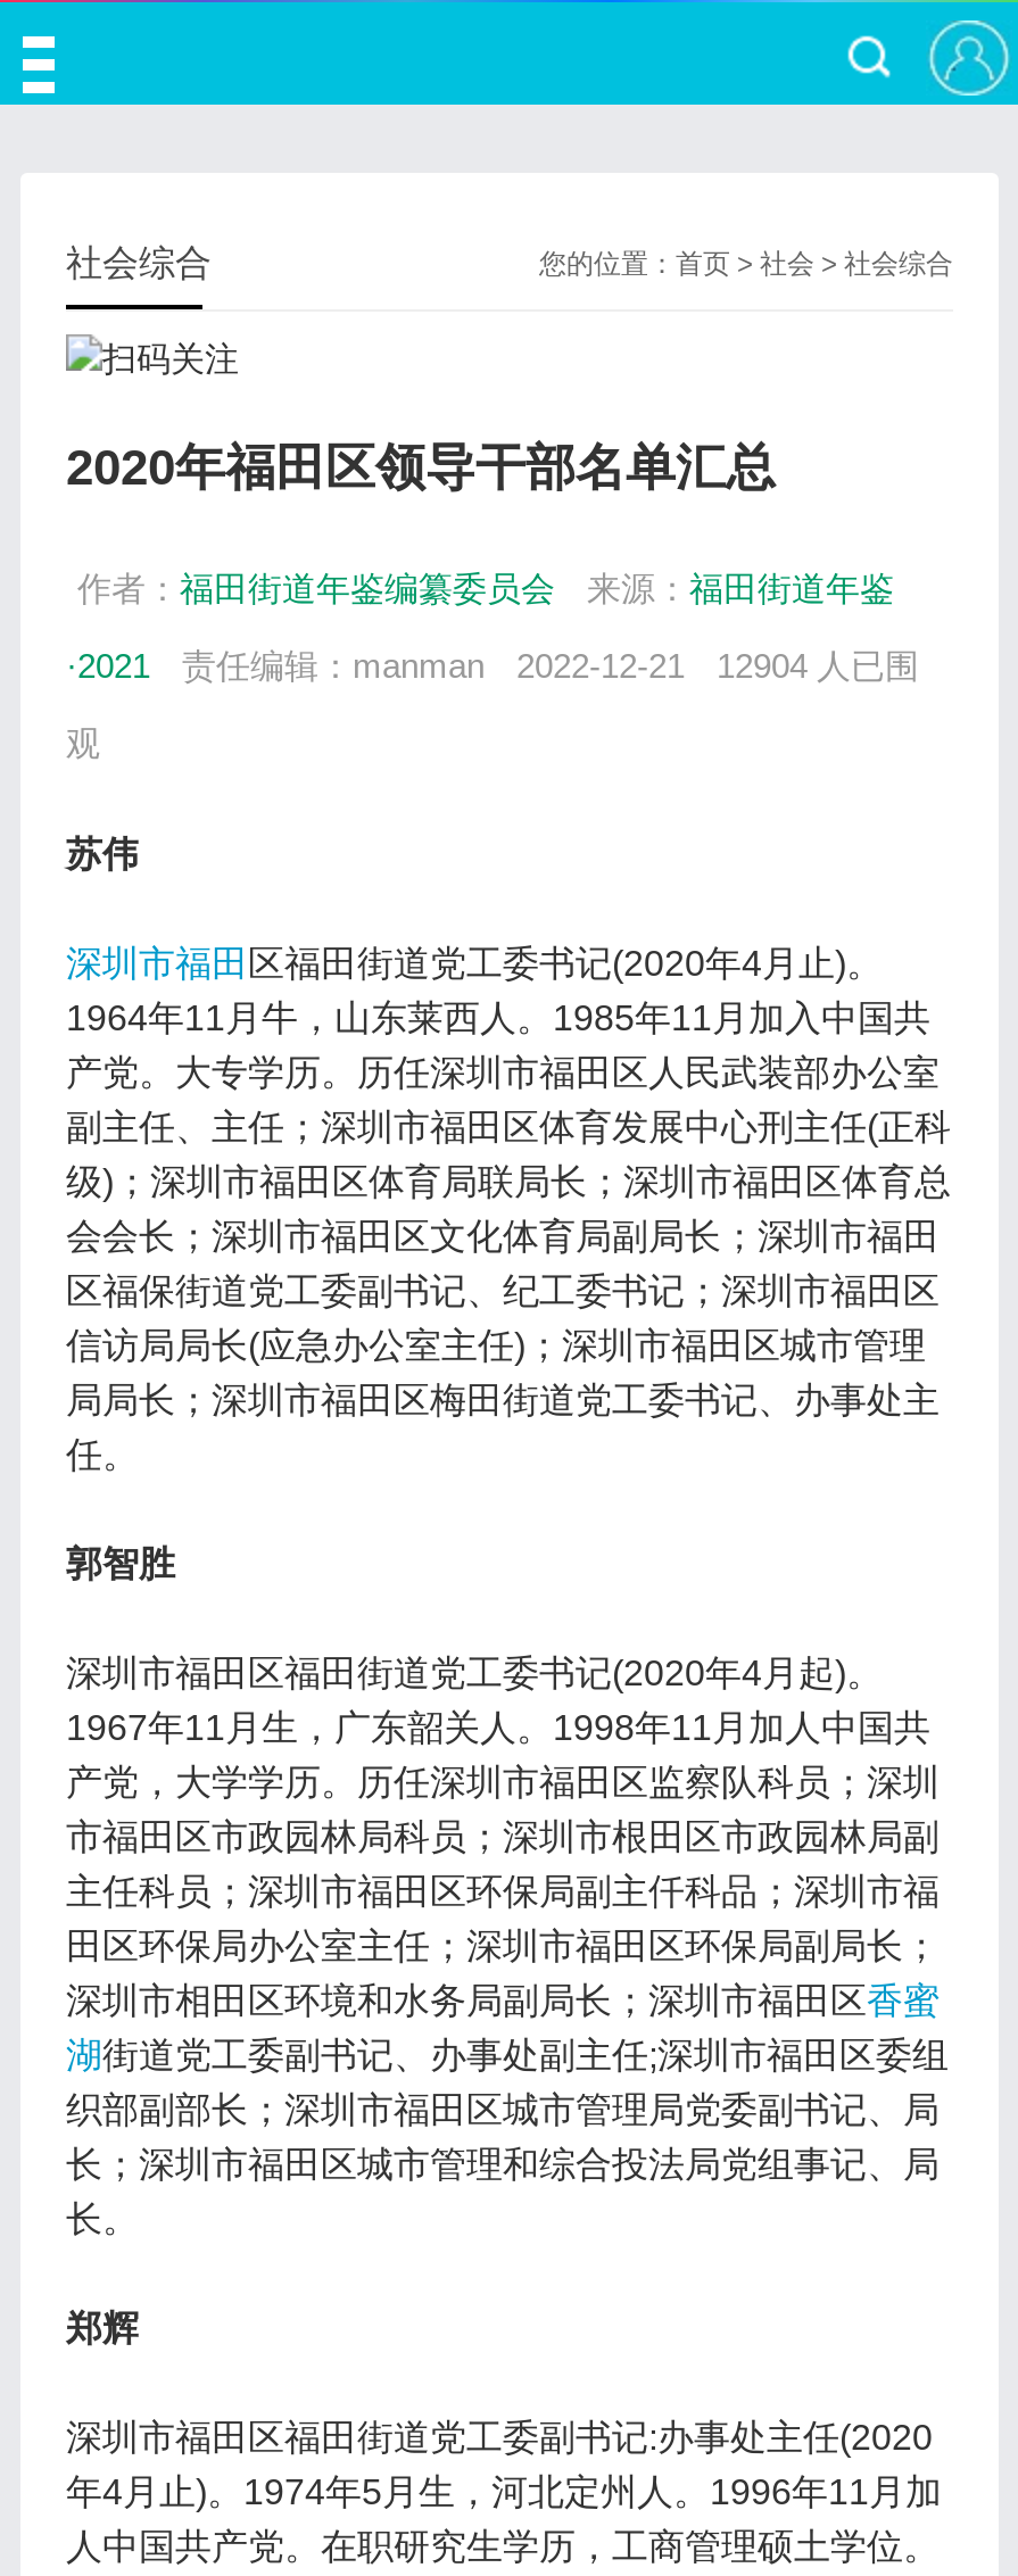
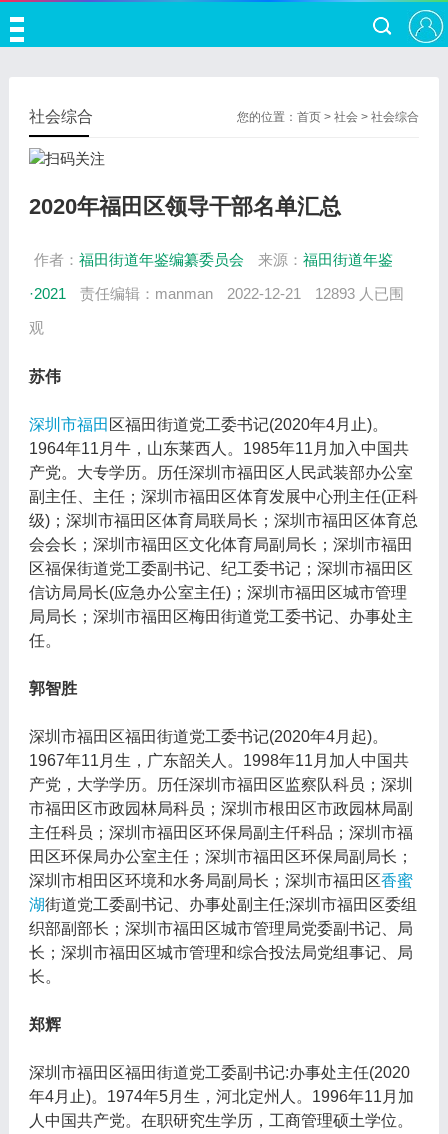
[182,646,919,685] 责任编辑：manman 2022-12-21 12904 人已围 -> [80,285,404,302] 责任编辑：manman 2022-12-21 12893 人已围

